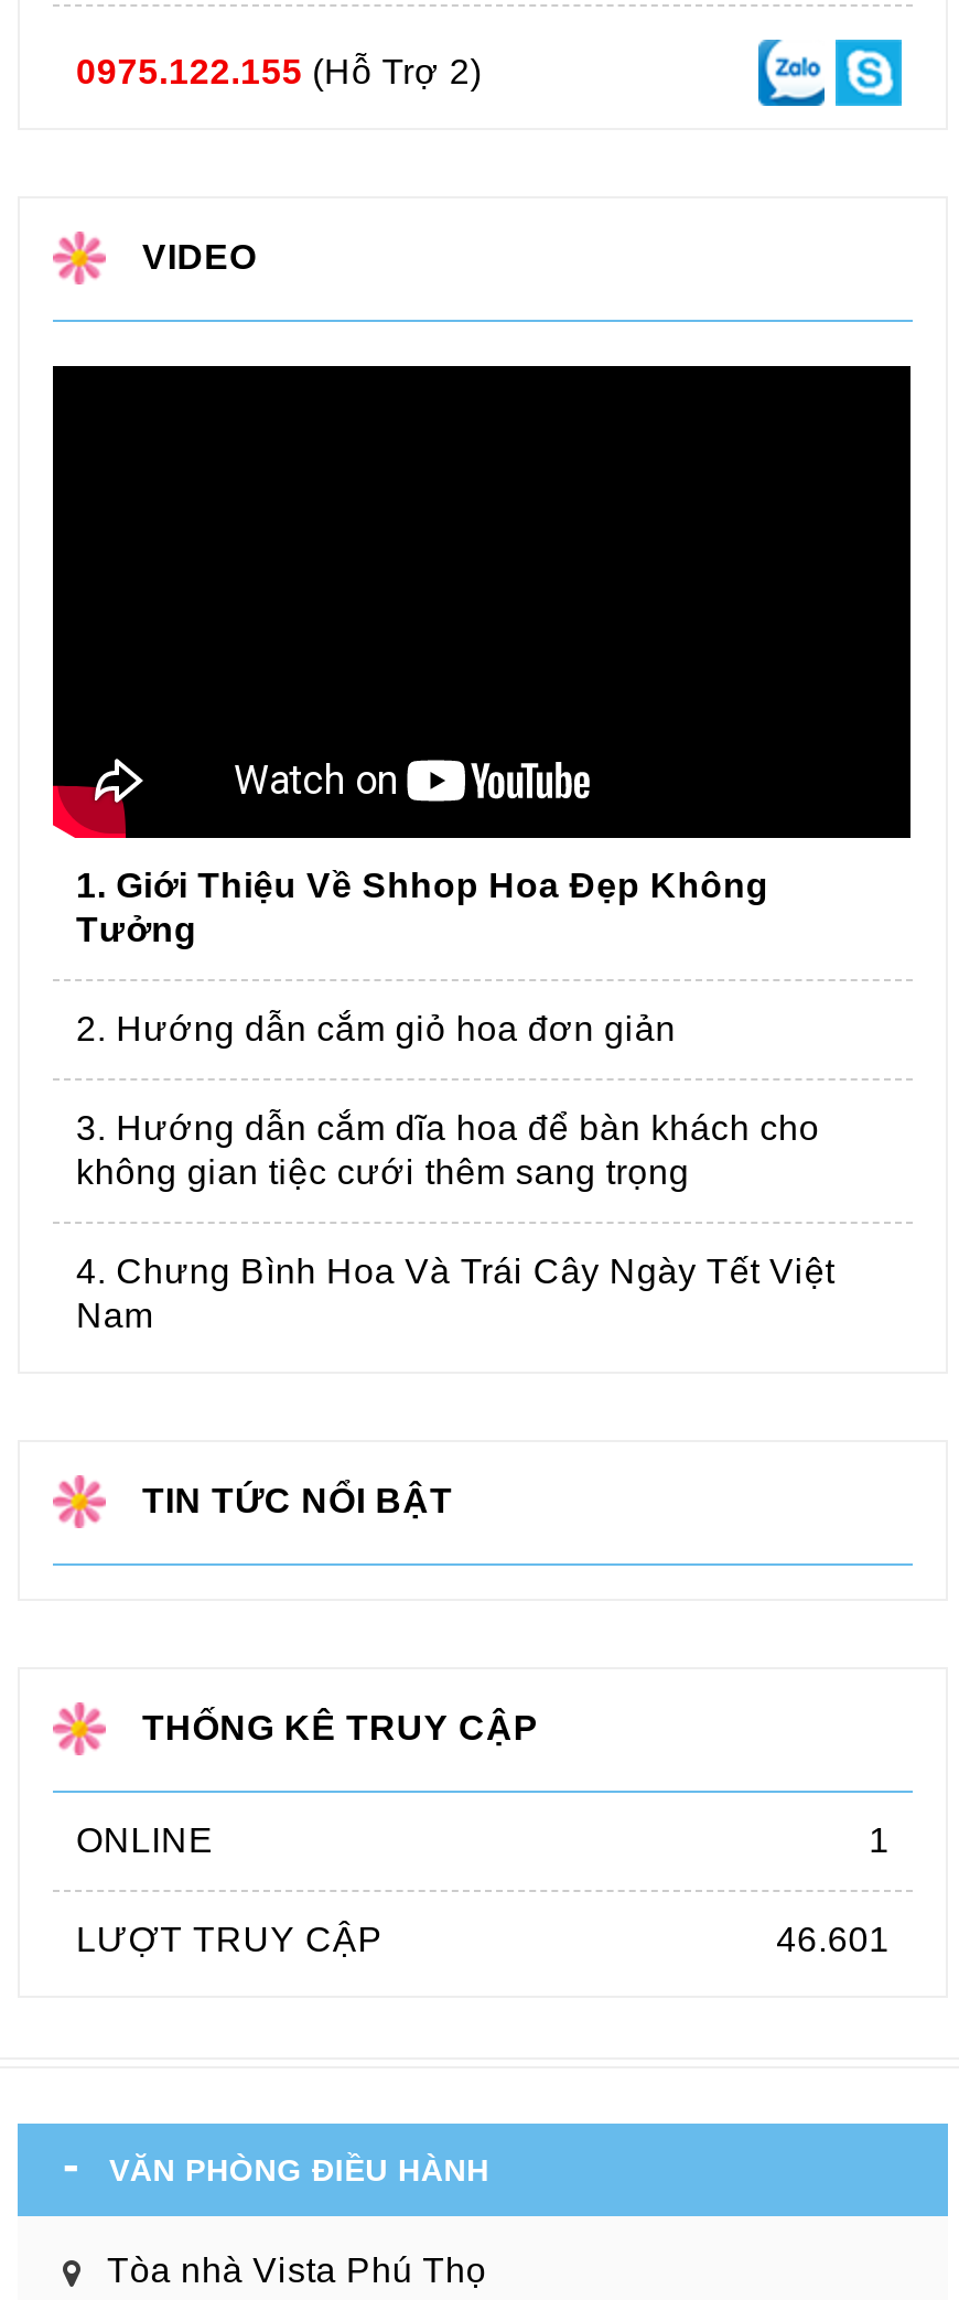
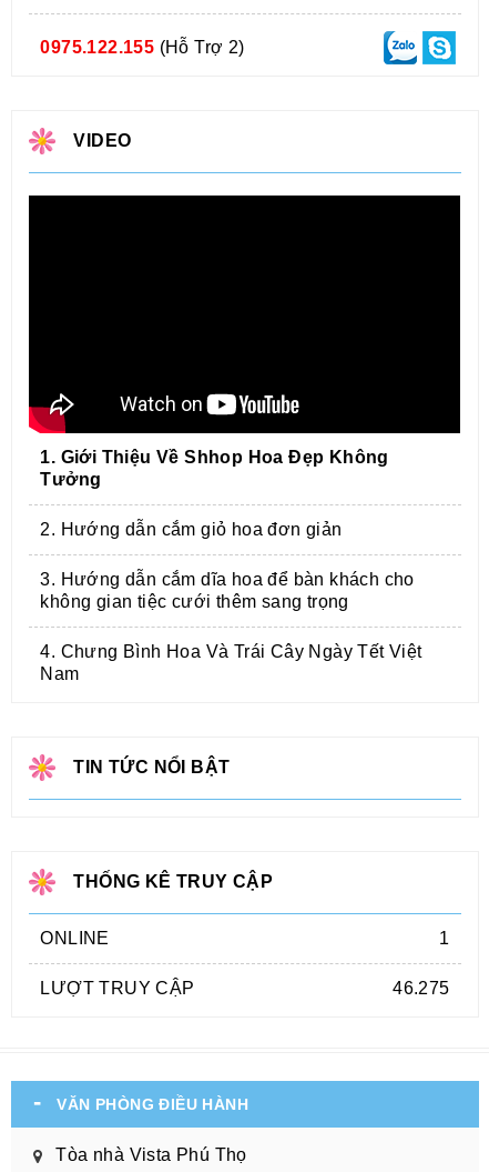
[776,1921,890,1958] 46.601 -> [393,979,450,998] 46.275

